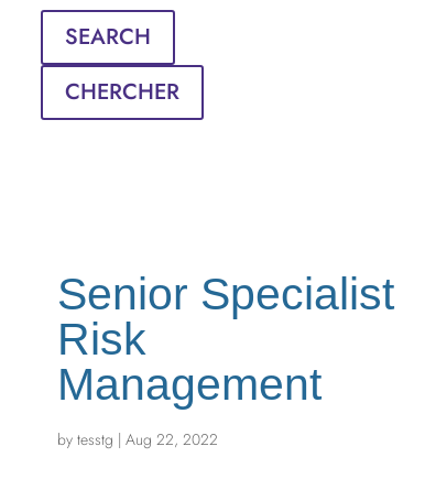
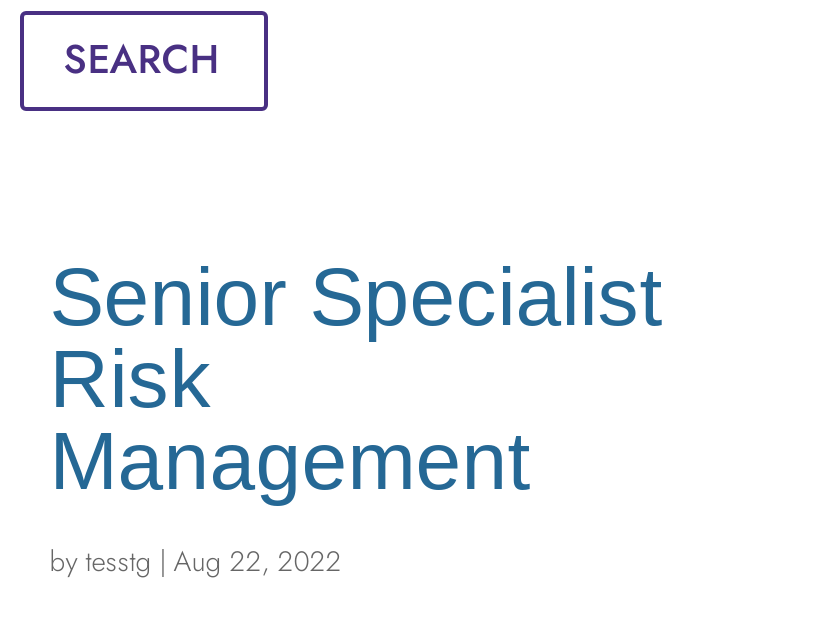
[65,76,179,108] CHERCHER -> none

